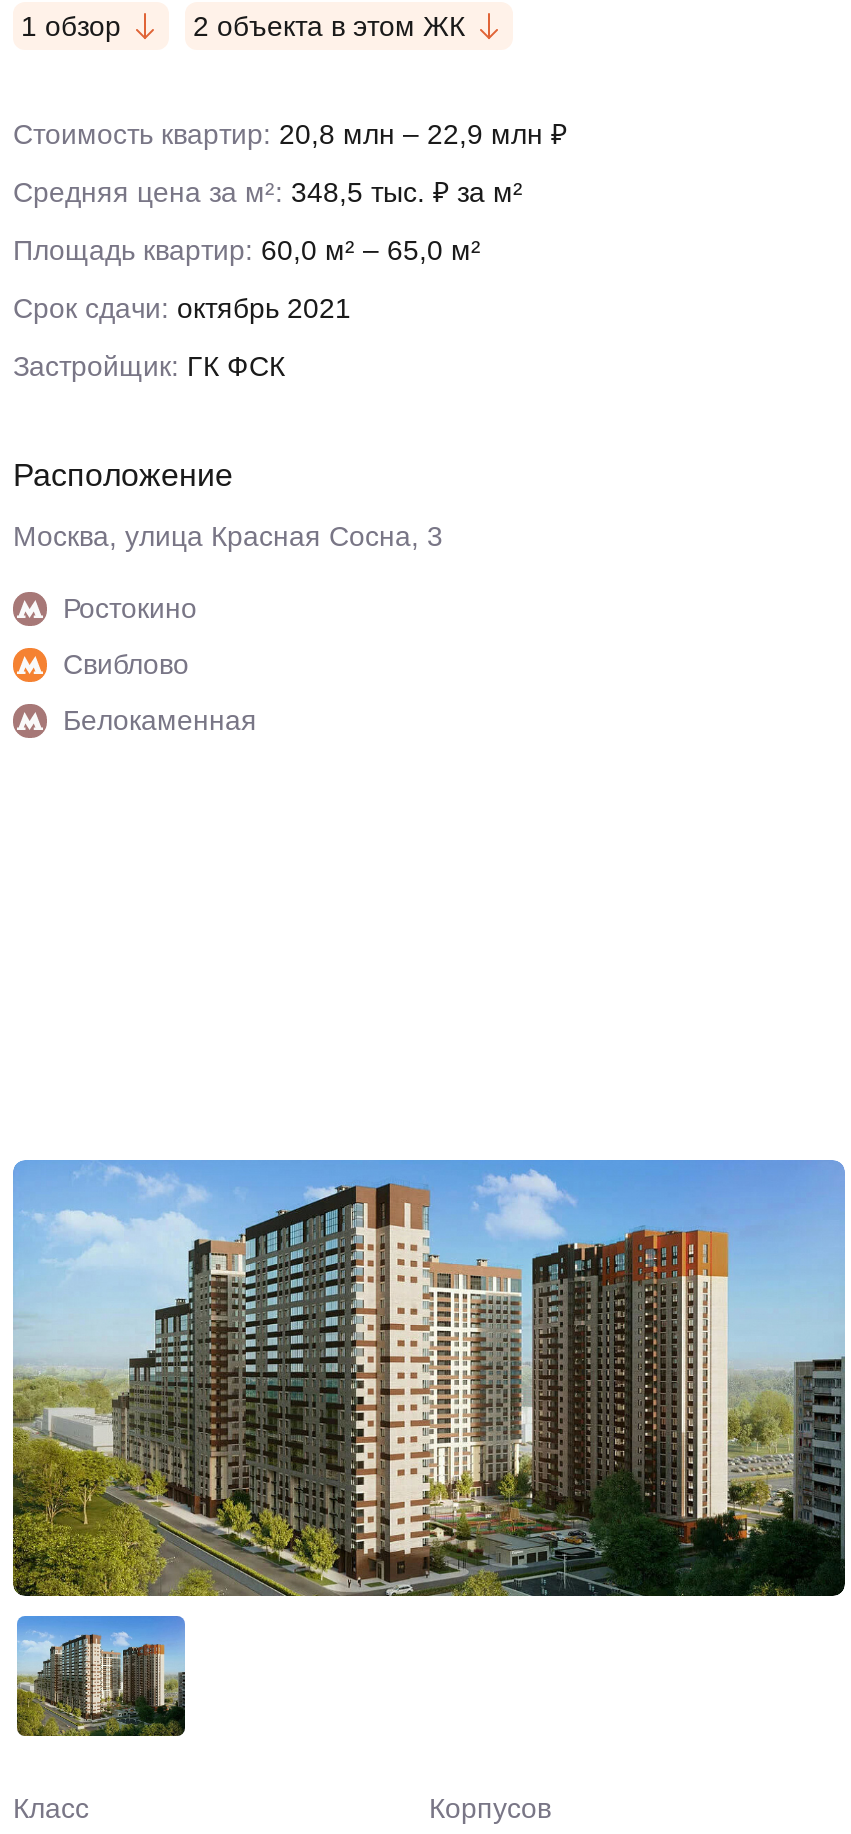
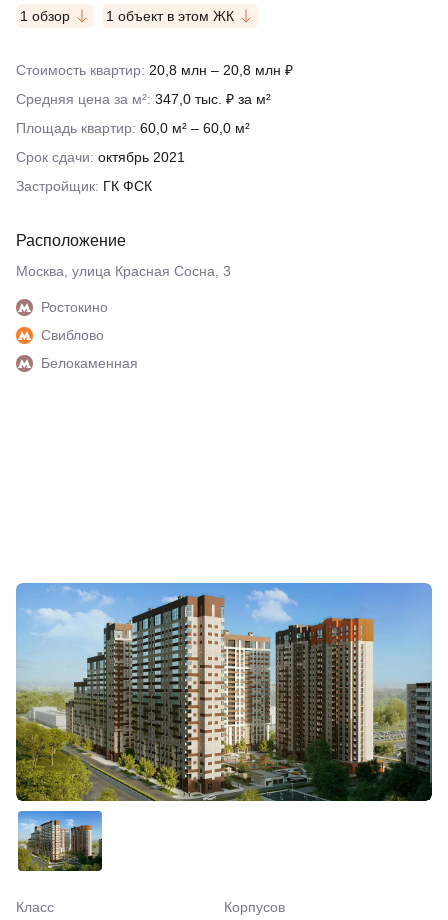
[193,10,465,42] 2 объекта в этом ЖК -> [106,8,234,24] 1 объект в этом ЖК
[13,118,567,150] Стоимость квартир: 20,8 млн – 22,9 млн ₽ -> [16,62,293,78] Стоимость квартир: 20,8 млн – 20,8 млн ₽
[13,176,523,208] Средняя цена за м²: 348,5 тыс. ₽ за м² -> [16,91,271,107] Средняя цена за м²: 347,0 тыс. ₽ за м²
[13,234,481,266] Площадь квартир: 60,0 м² – 65,0 м² -> [16,120,250,136] Площадь квартир: 60,0 м² – 60,0 м²

